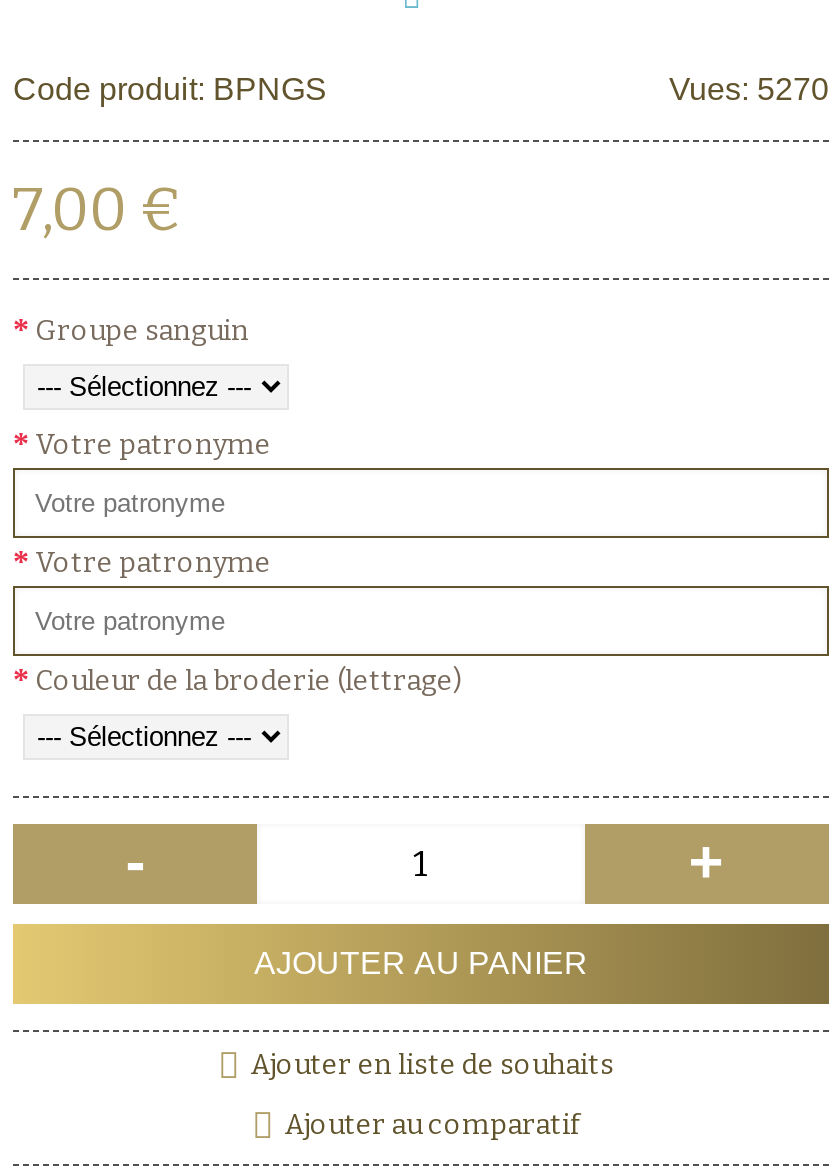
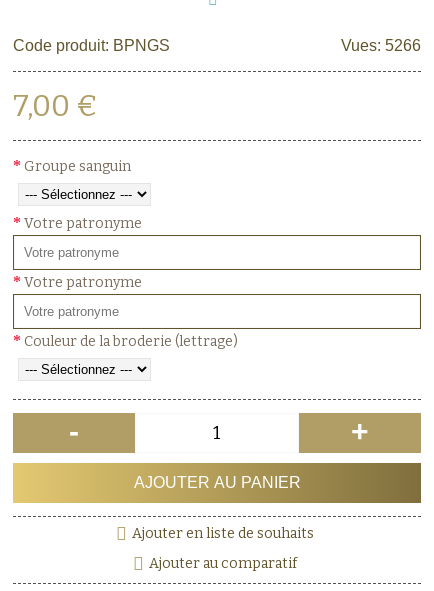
[669,72,829,106] Vues: 5270 -> [341,37,421,54] Vues: 5266

